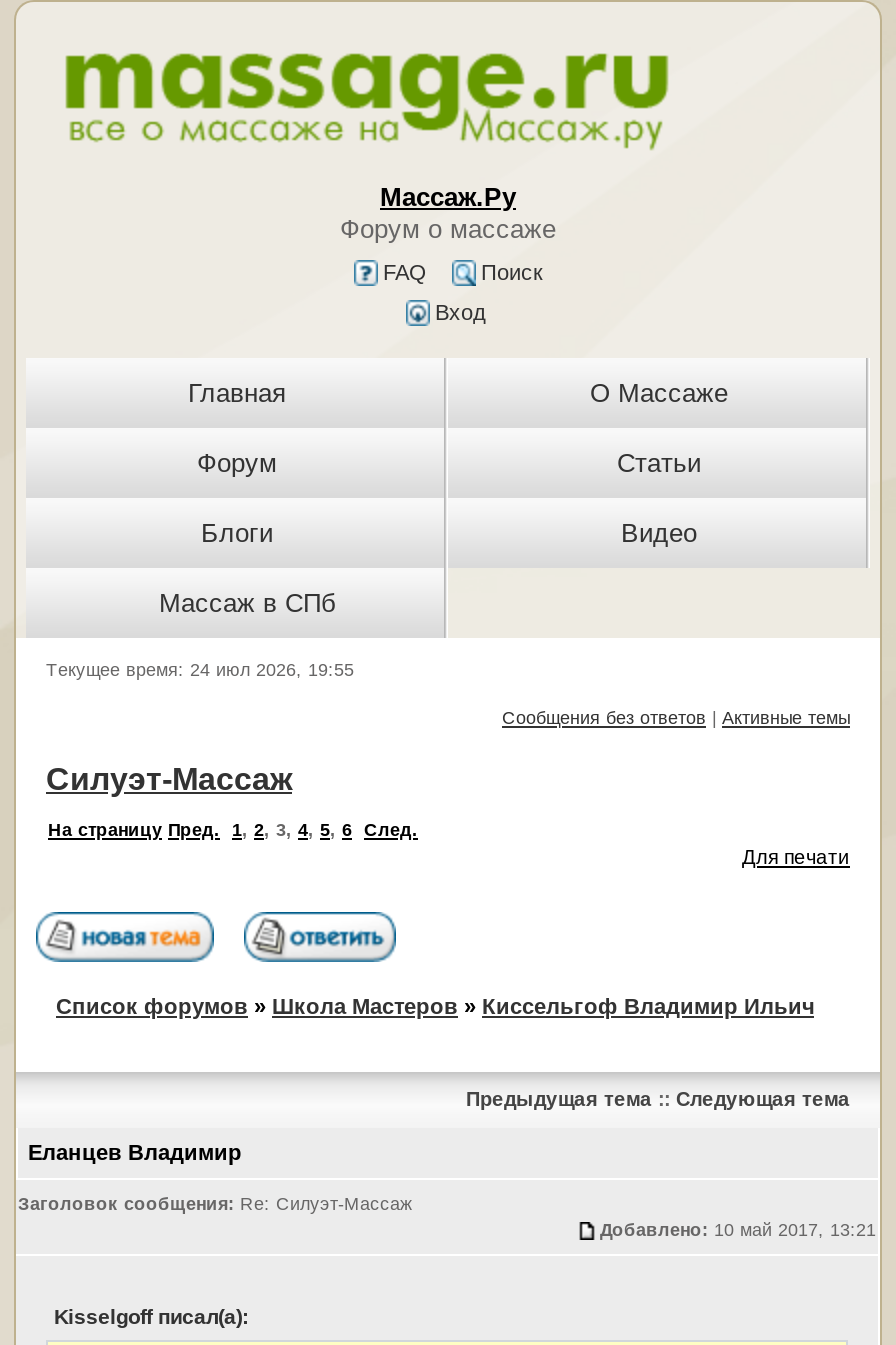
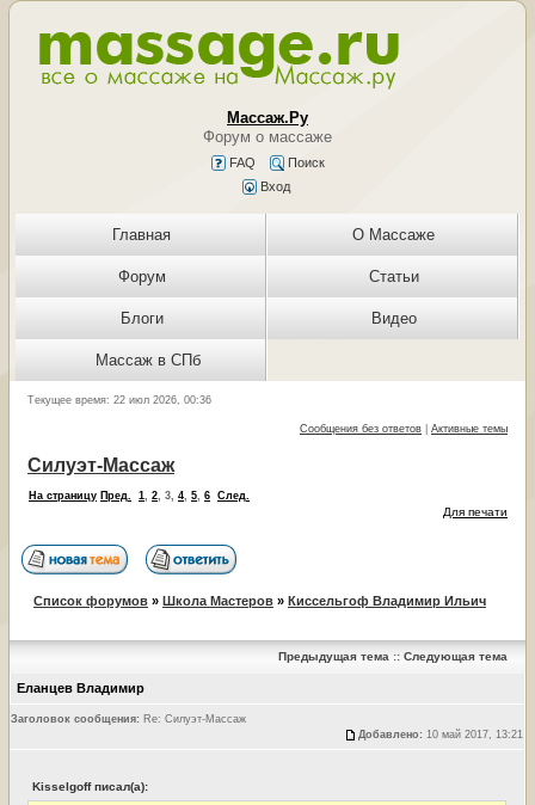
[46,660,354,680] Текущее время: 24 июл 2026, 19:55 -> [27,394,211,406] Текущее время: 22 июл 2026, 00:36

